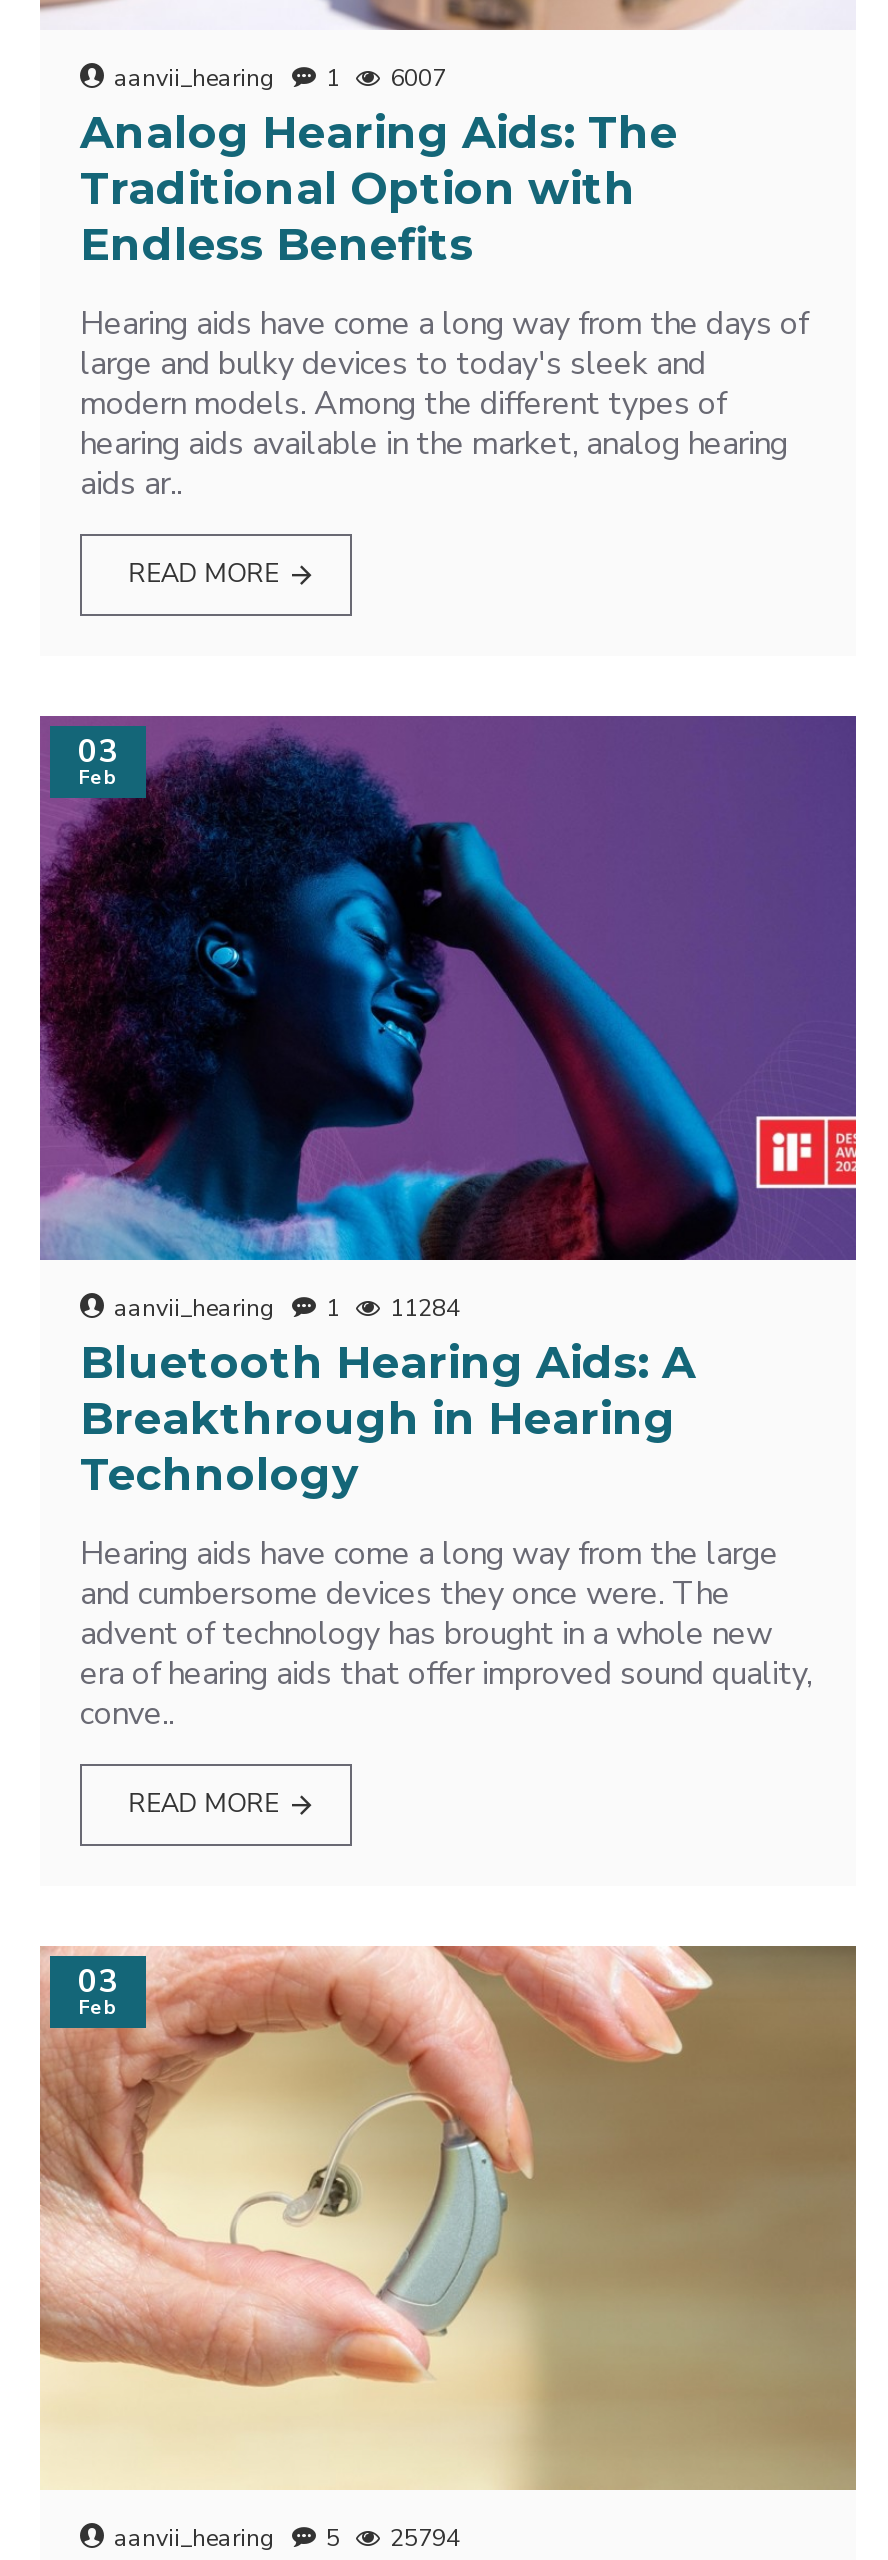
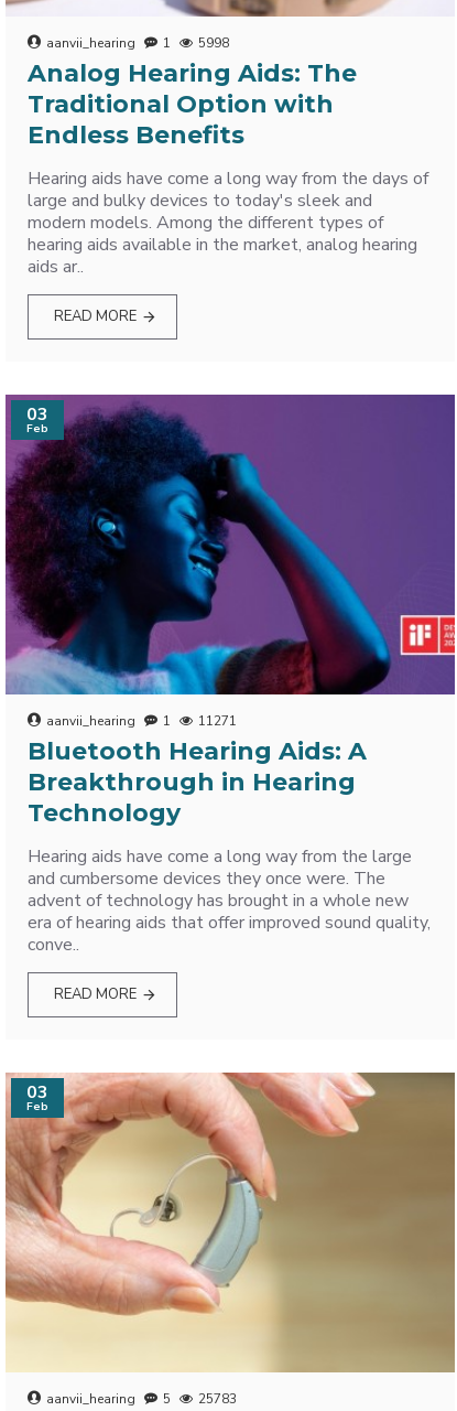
[114,62,446,94] aanvii_hearing 1 6007 -> [46,34,229,52] aanvii_hearing 1 5998
[114,1292,460,1324] aanvii_hearing 1 11284 -> [46,712,237,730] aanvii_hearing 1 11271
[114,2522,460,2554] aanvii_hearing 5 25794 -> [46,1390,237,1408] aanvii_hearing 5 25783

